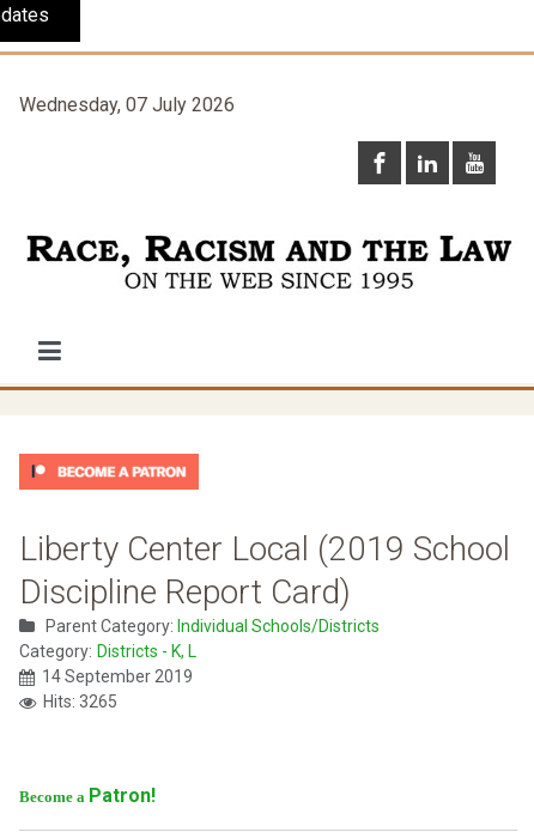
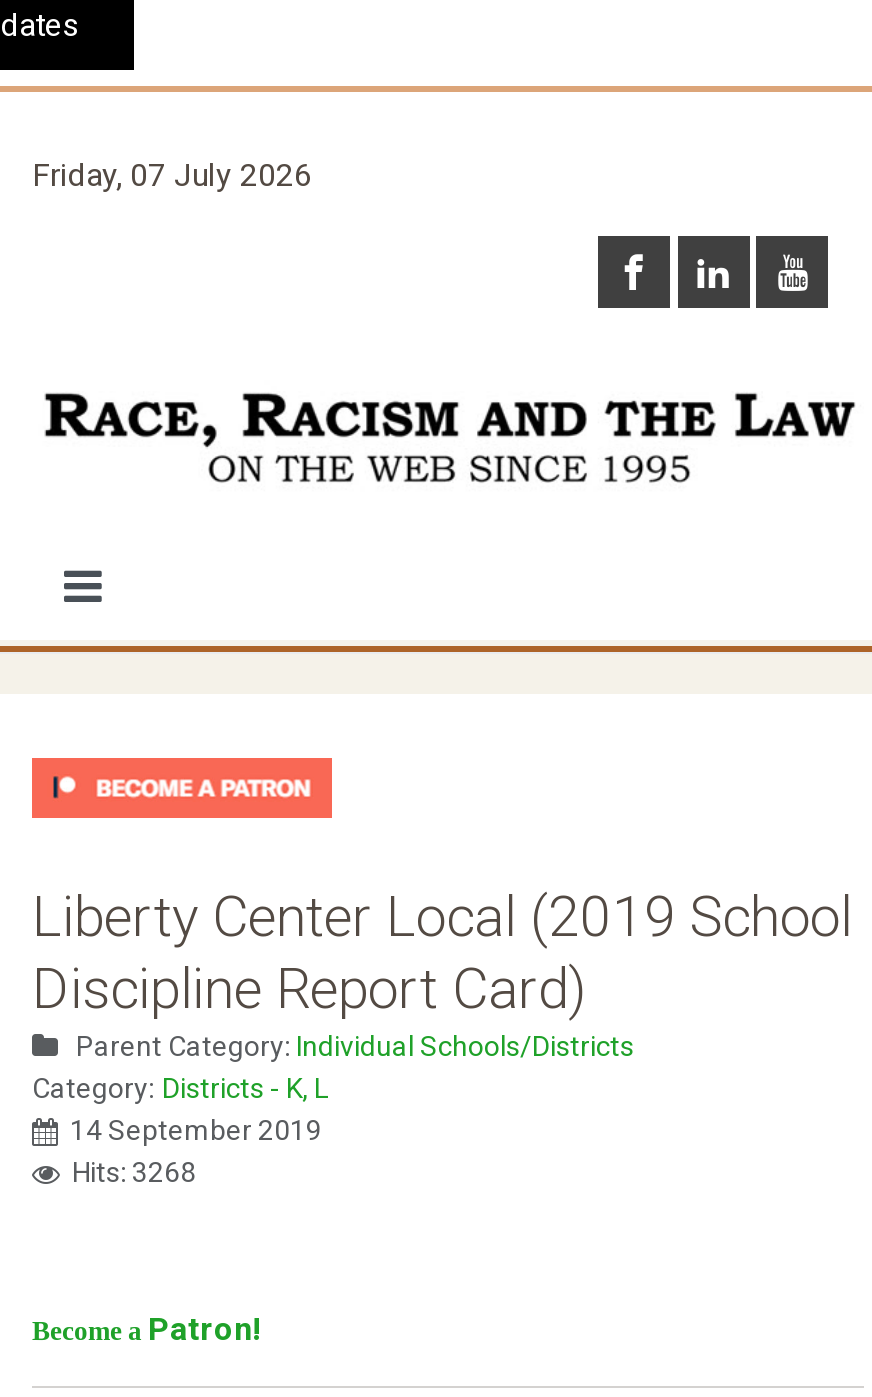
[19,93,235,116] Wednesday, 07 July 2026 -> [32,156,312,194] Friday, 07 July 2026
[43,692,117,711] Hits: 3265 -> [72,1156,196,1188] Hits: 3268

